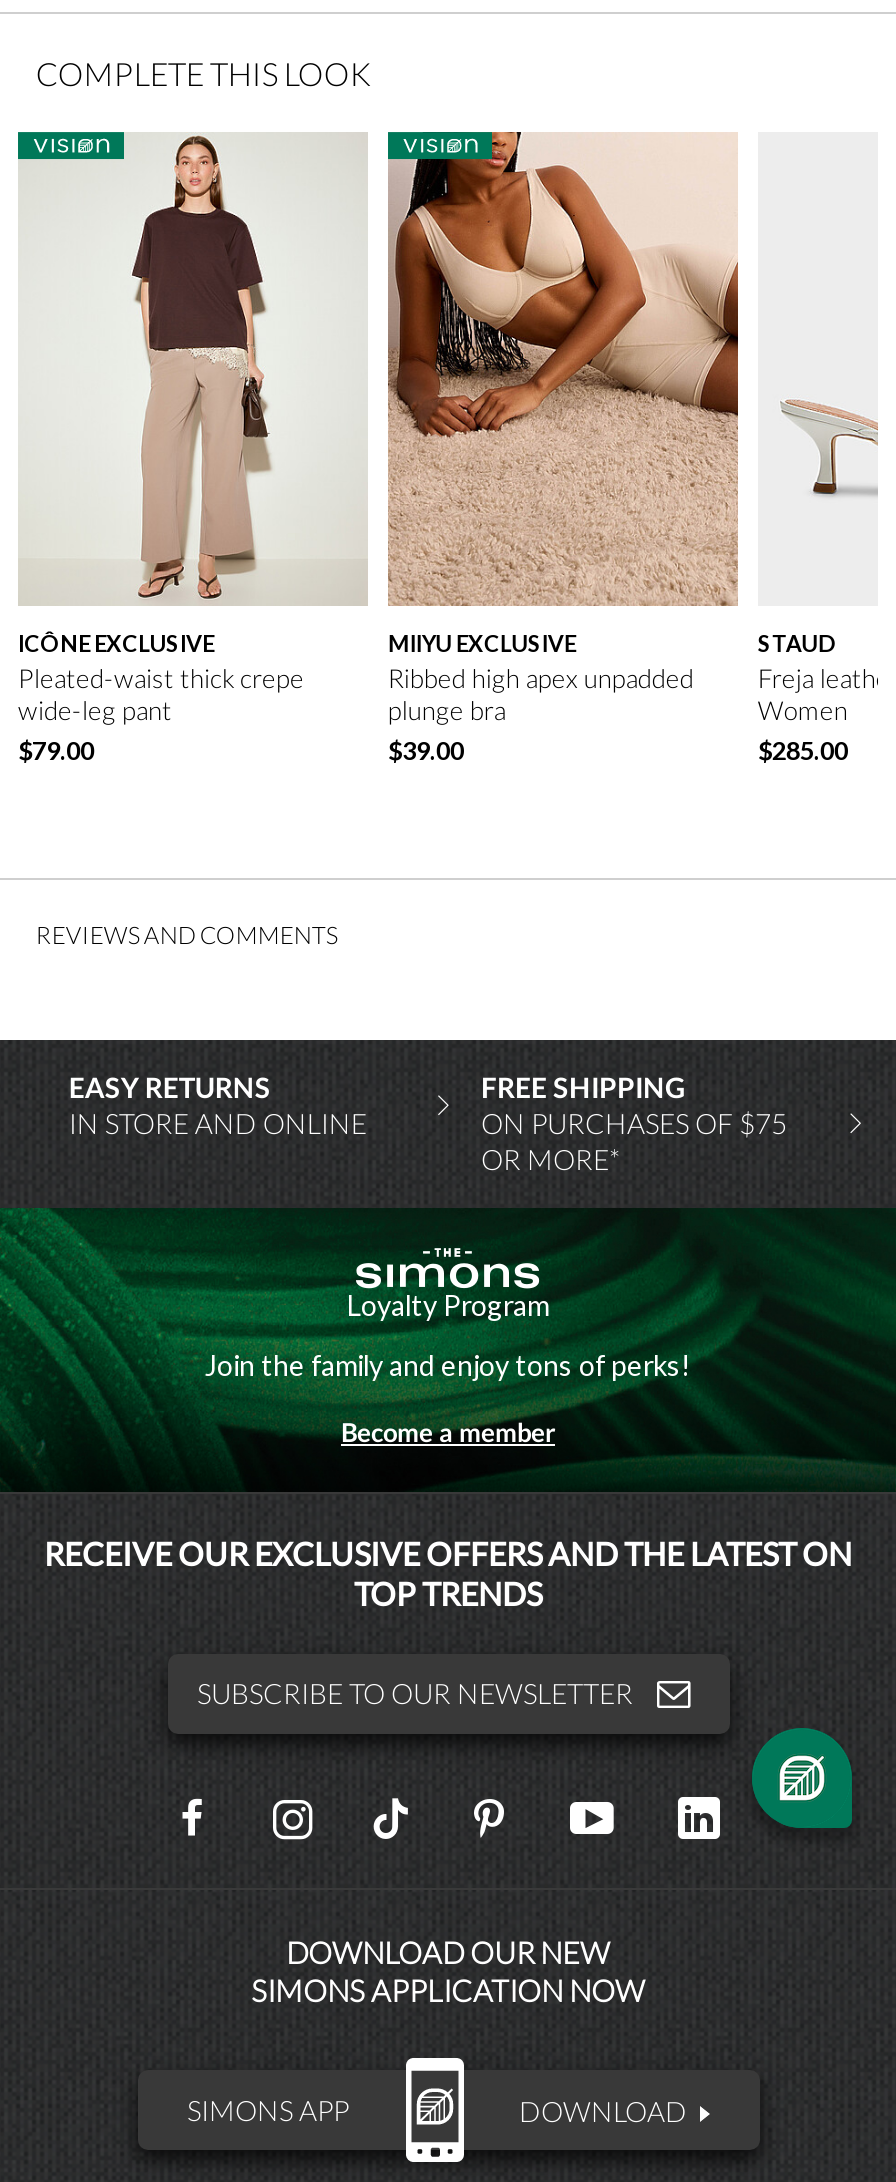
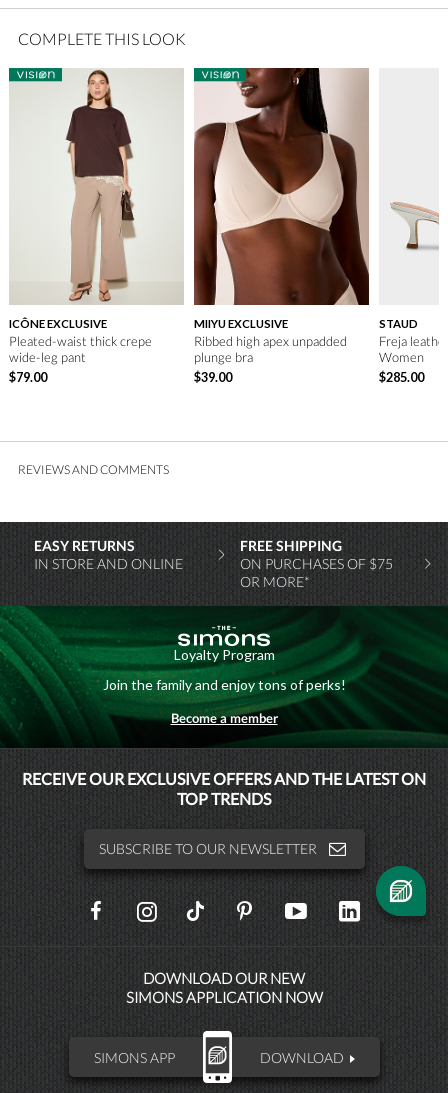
[388,132,738,608] [image] -> [194,67,370,306] [image]

